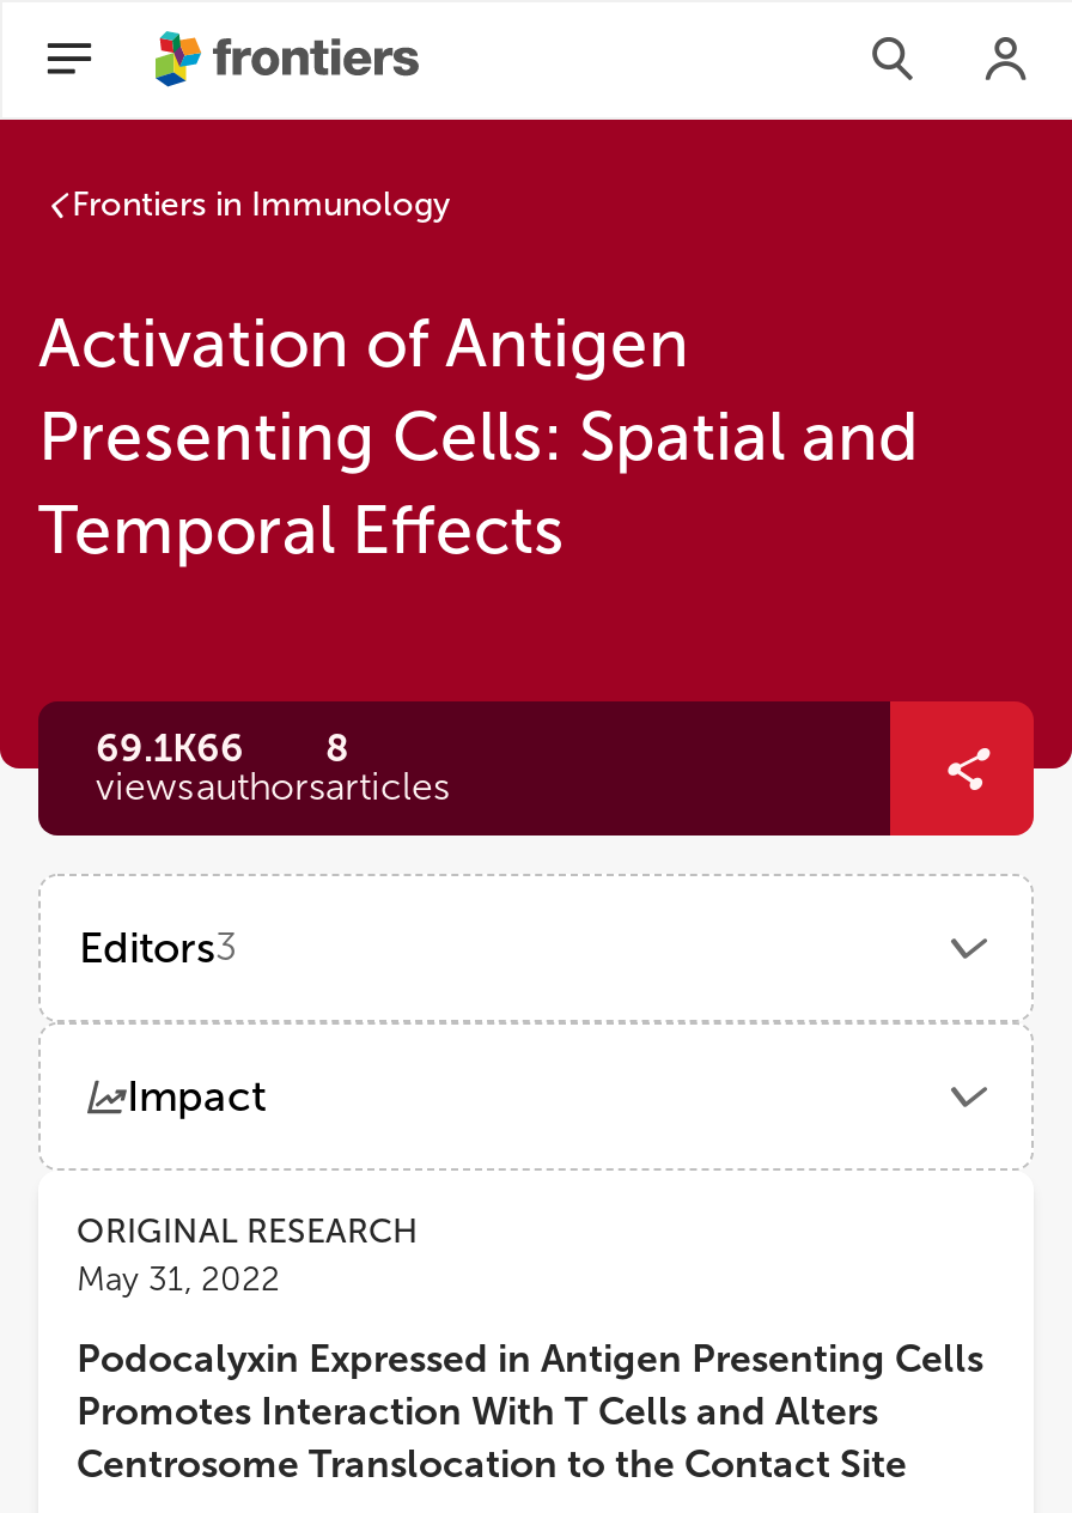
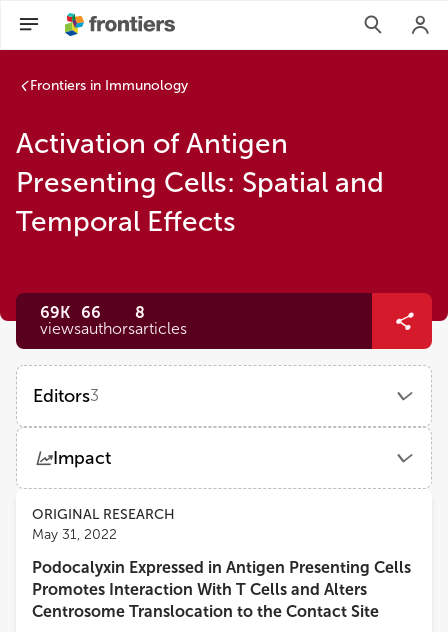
[96,725,349,771] 69.1K 66 8 -> [40,303,145,322] 69K 66 8

